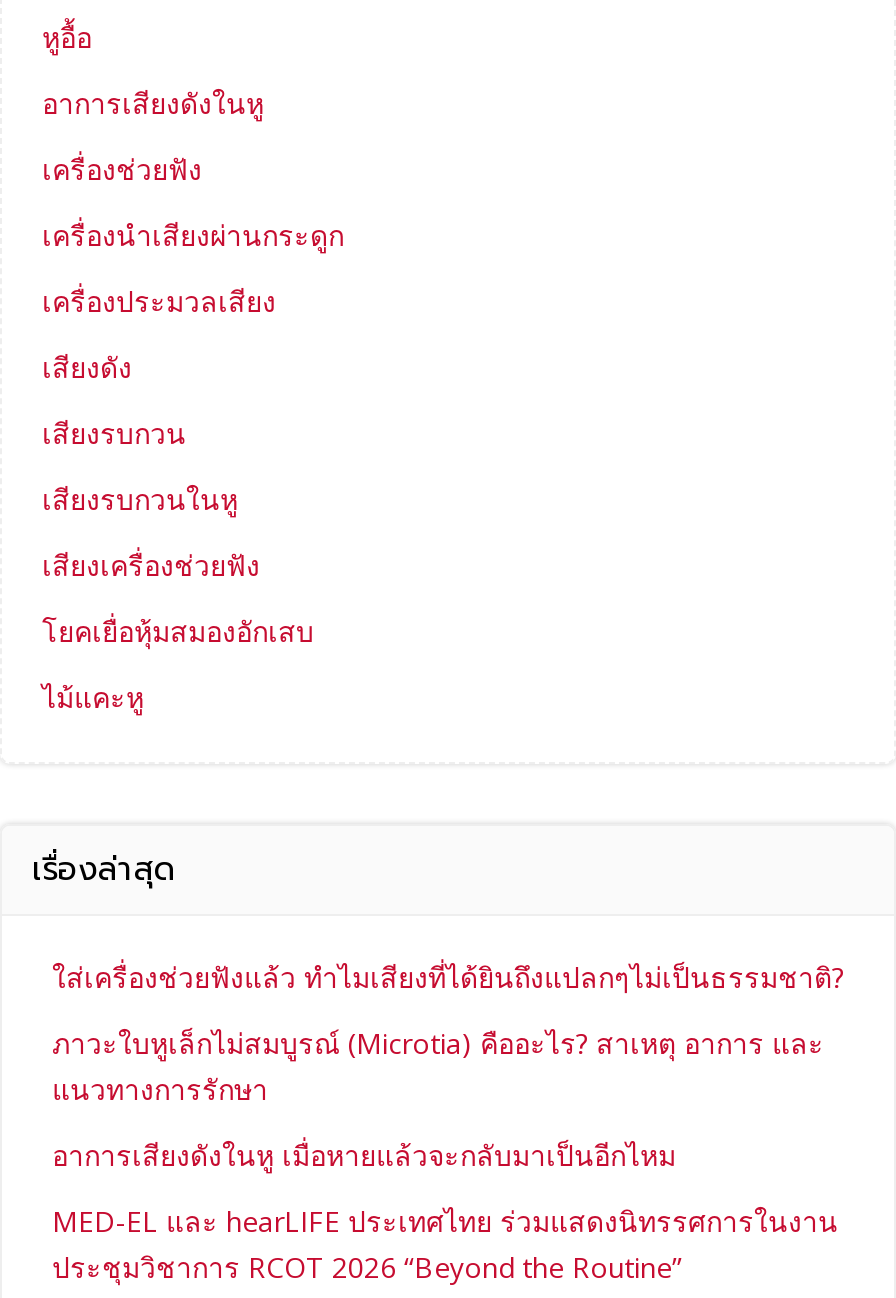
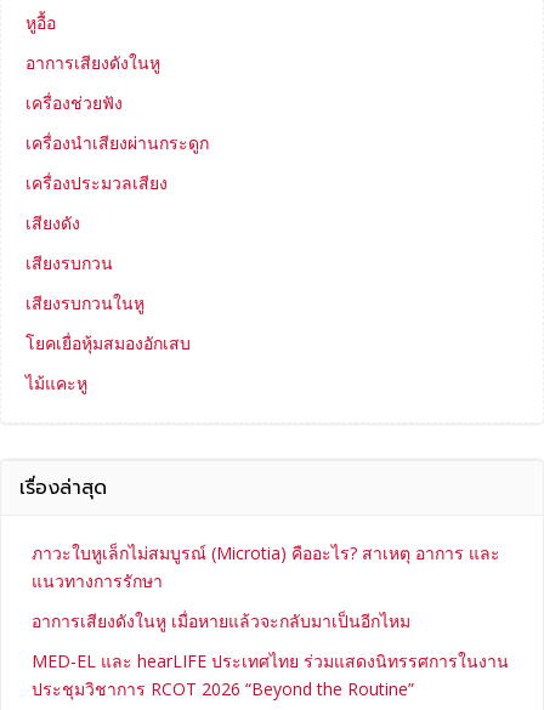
[42,546,260,584] เสียงเครื่องช่วยฟัง -> none
[52,958,844,996] ใส่เครื่องช่วยฟังแล้ว ทำไมเสียงที่ได้ยินถึงแปลกๆไม่เป็นธรรมชาติ? -> none

